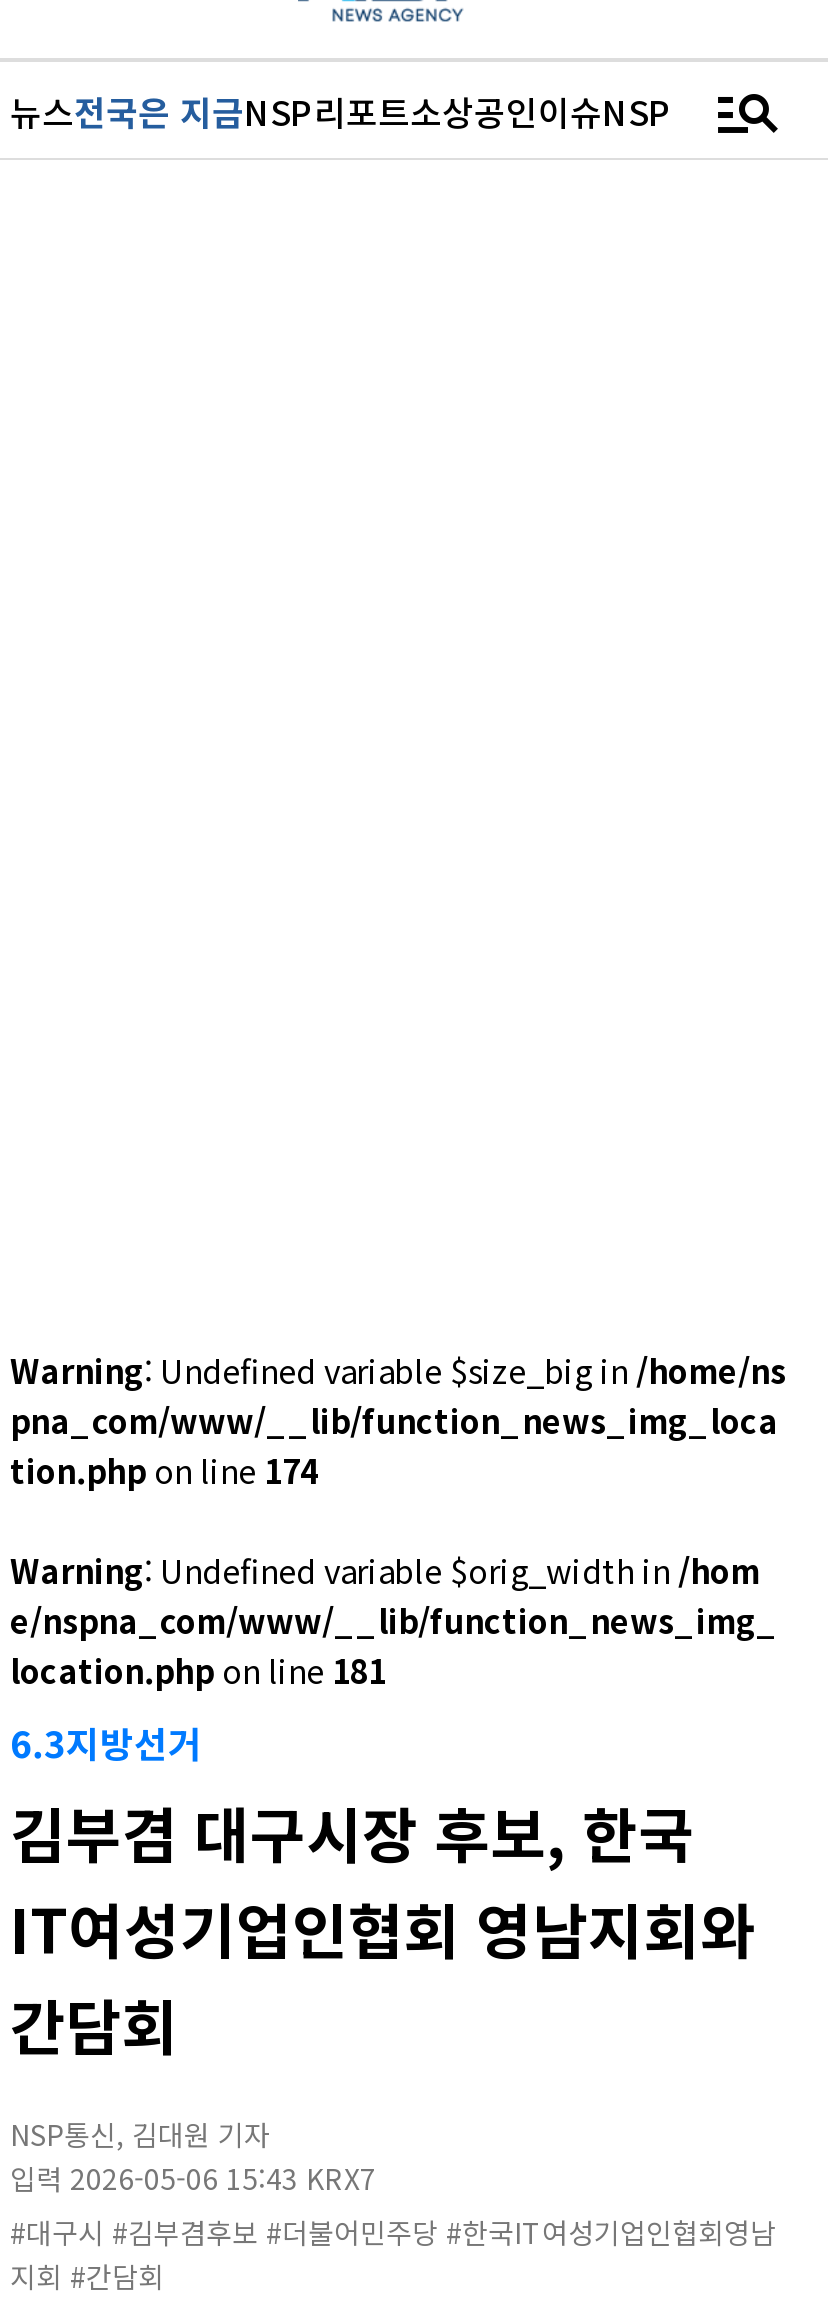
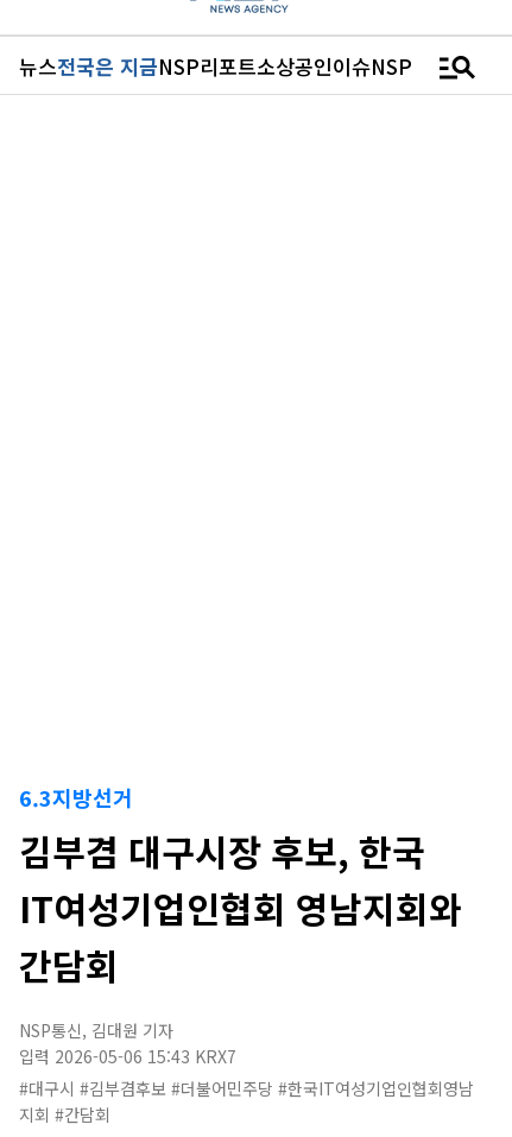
[10,1346,786,1694] Warning: Undefined variable $size_big in /home/ns | pna_com/www/__lib/function_news_img_loca | tion.php on line 174 | Warning: Undefined variable $orig_width in /hom | e/nspna_com/www/__lib/function_news_img_ | location.php on line 181 -> none

